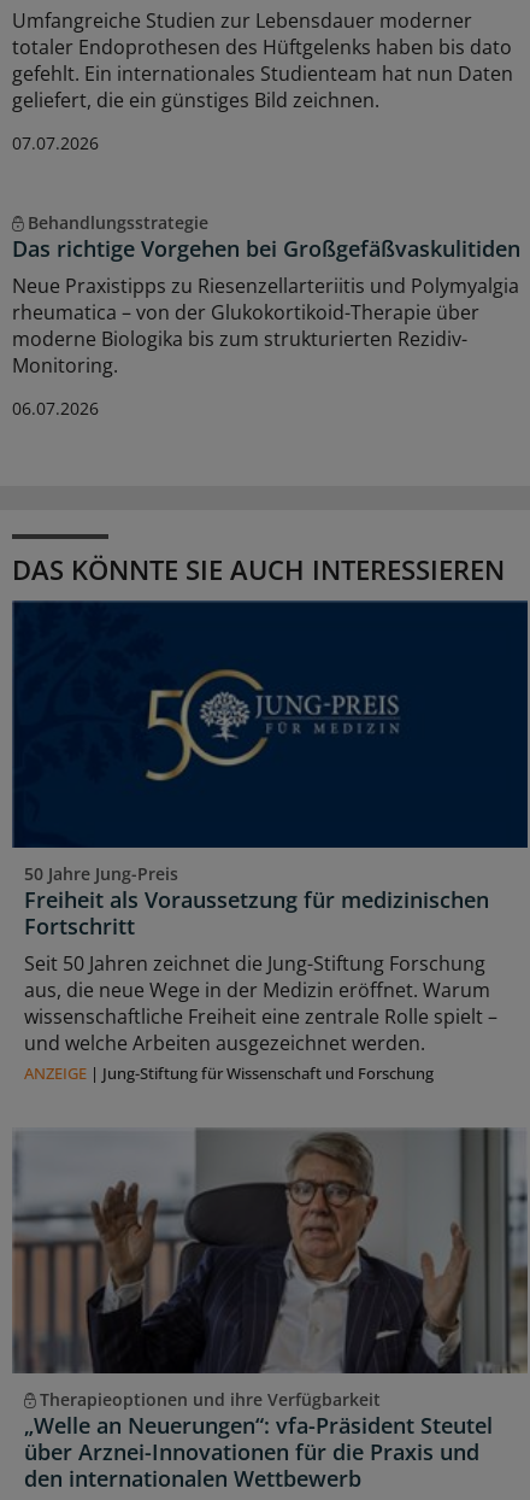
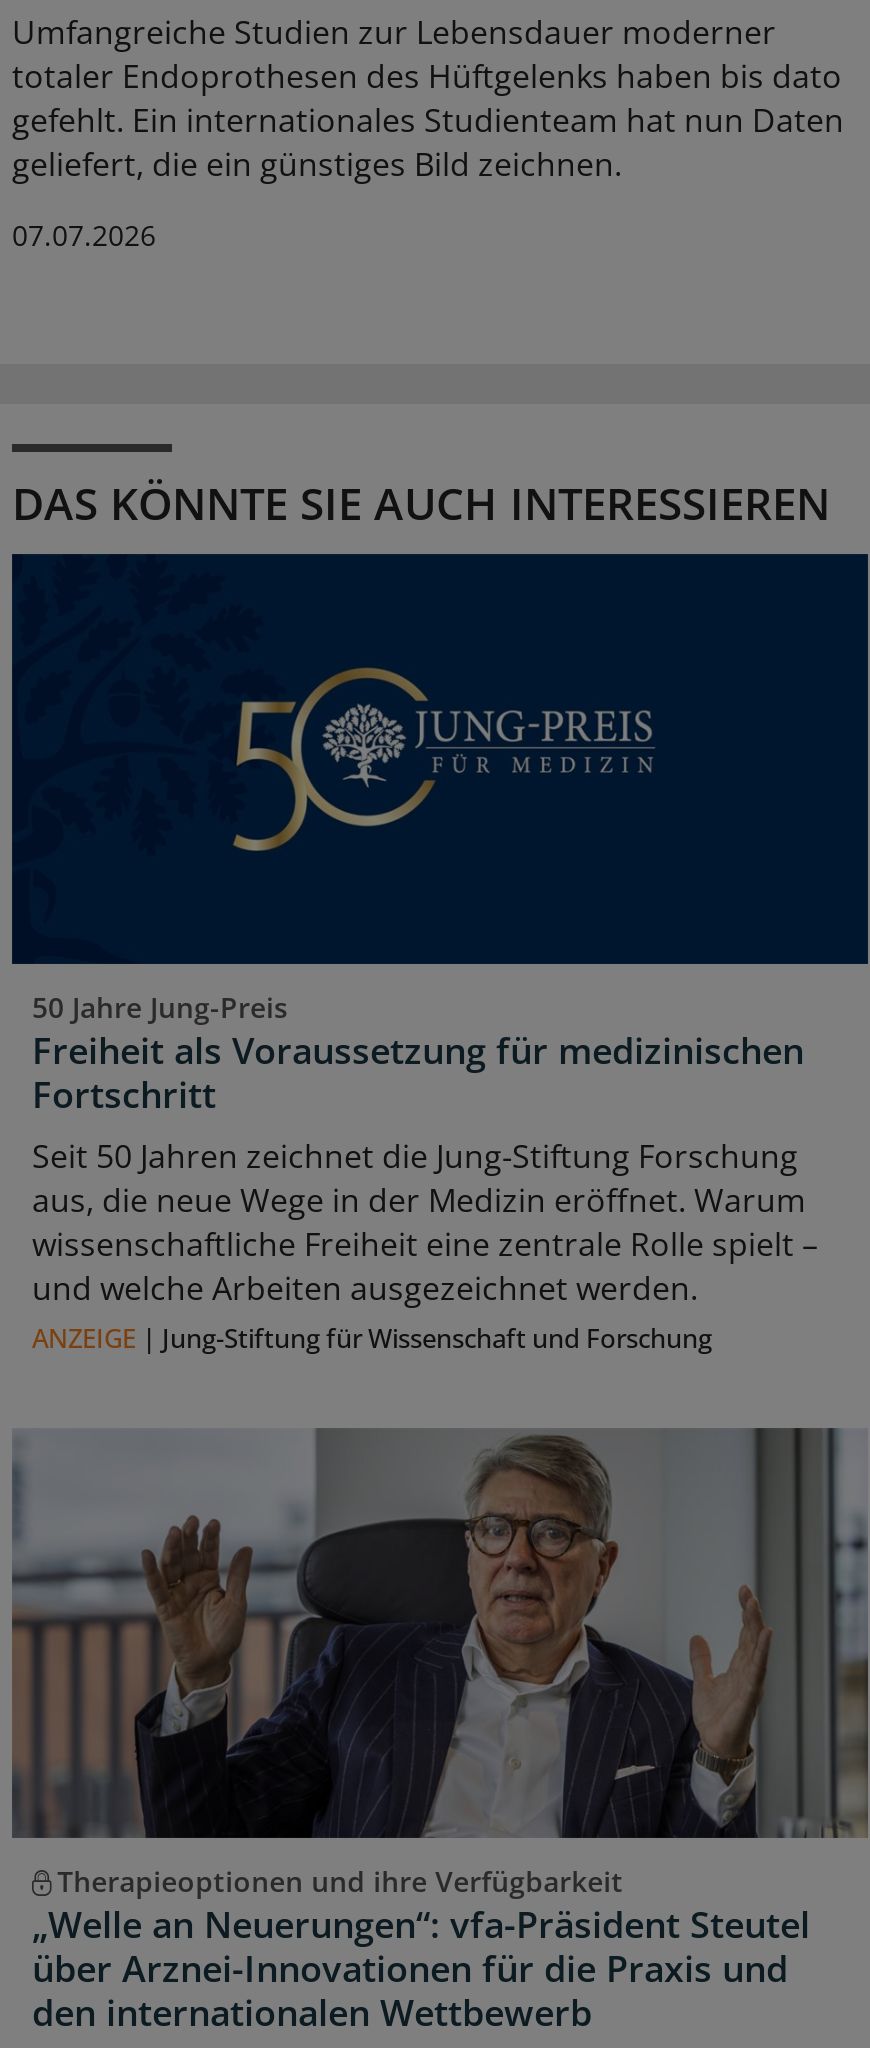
[12,211,520,420] Behandlungsstrategie | Das richtige Vorgehen bei Großgefäßvaskulitiden | Neue Praxistipps zu Riesenzellarteriitis und Polymyalgia | rheumatica – von der Glukokortikoid-Therapie über | moderne Biologika bis zum strukturierten Rezidiv- | Monitoring. | 06.07.2026 -> none

